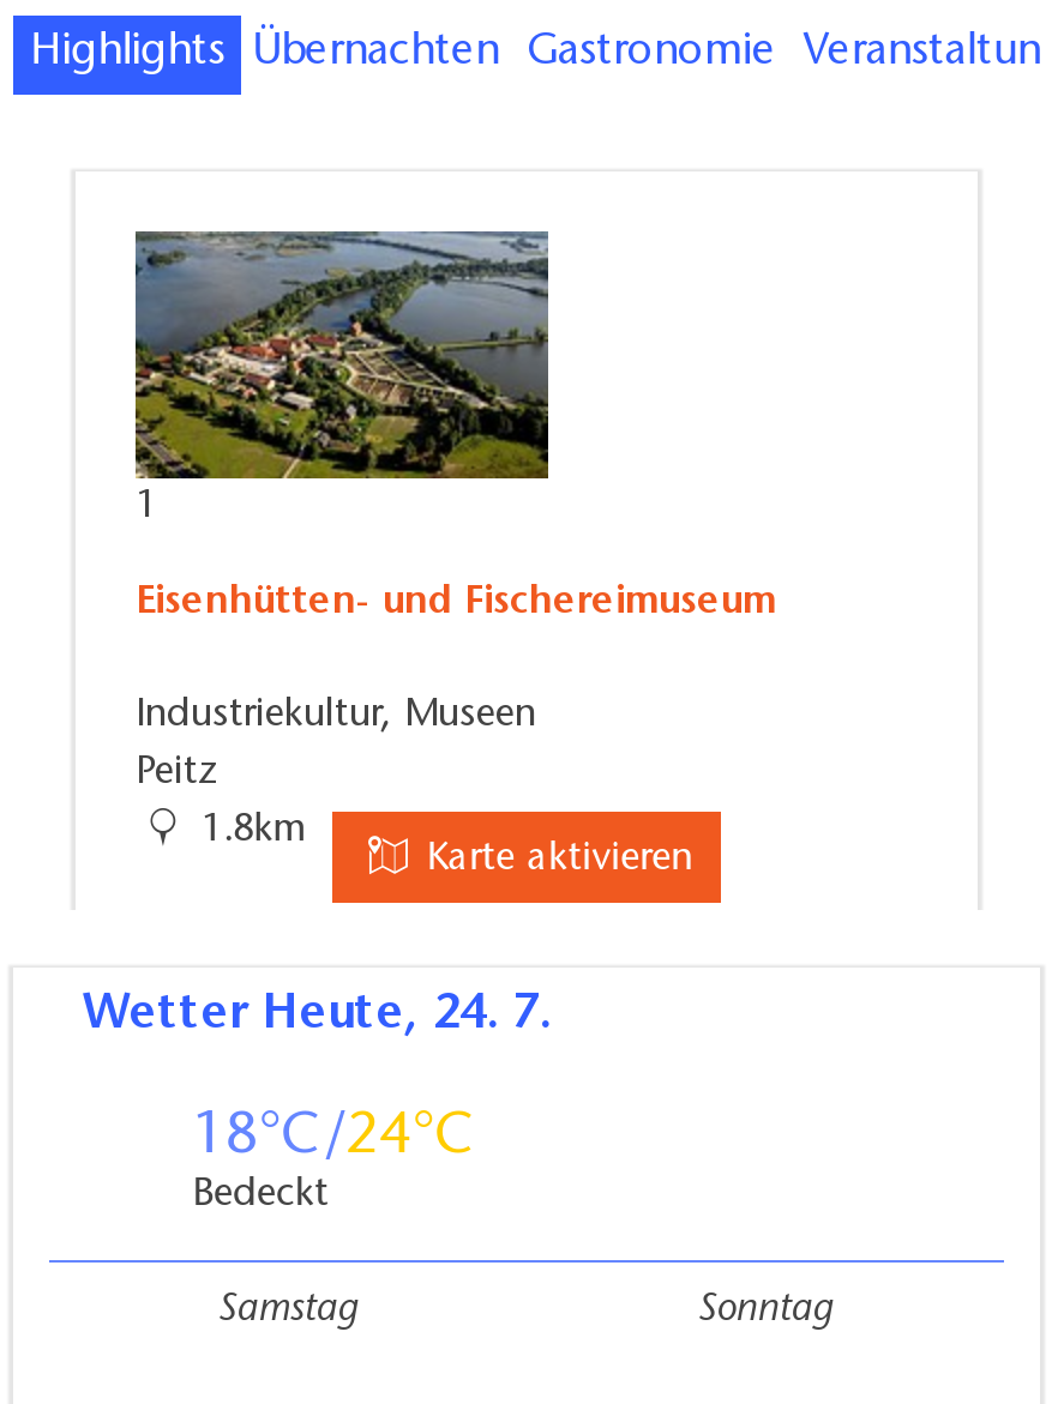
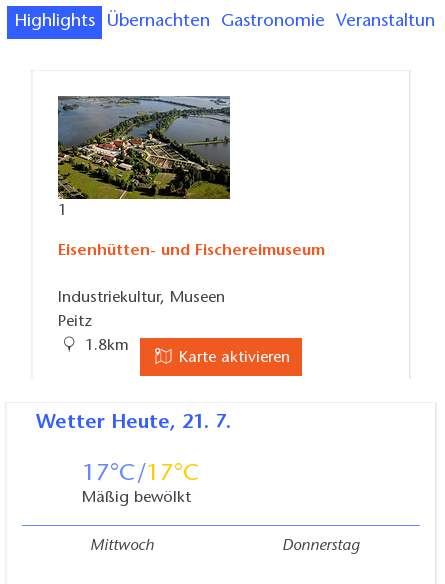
[128,991,551,1039] Wetter Heute, 24. 7. -> [55,413,231,433] Wetter Heute, 21. 7.
[192,1110,413,1214] 18 | 24 | Bedeckt -> [82,462,191,506] 17 | 17 | Mäßig bewölkt
[217,1291,359,1329] Samstag -> [89,538,153,554] Mittwoch
[697,1291,834,1329] Sonntag -> [281,538,359,554] Donnerstag

